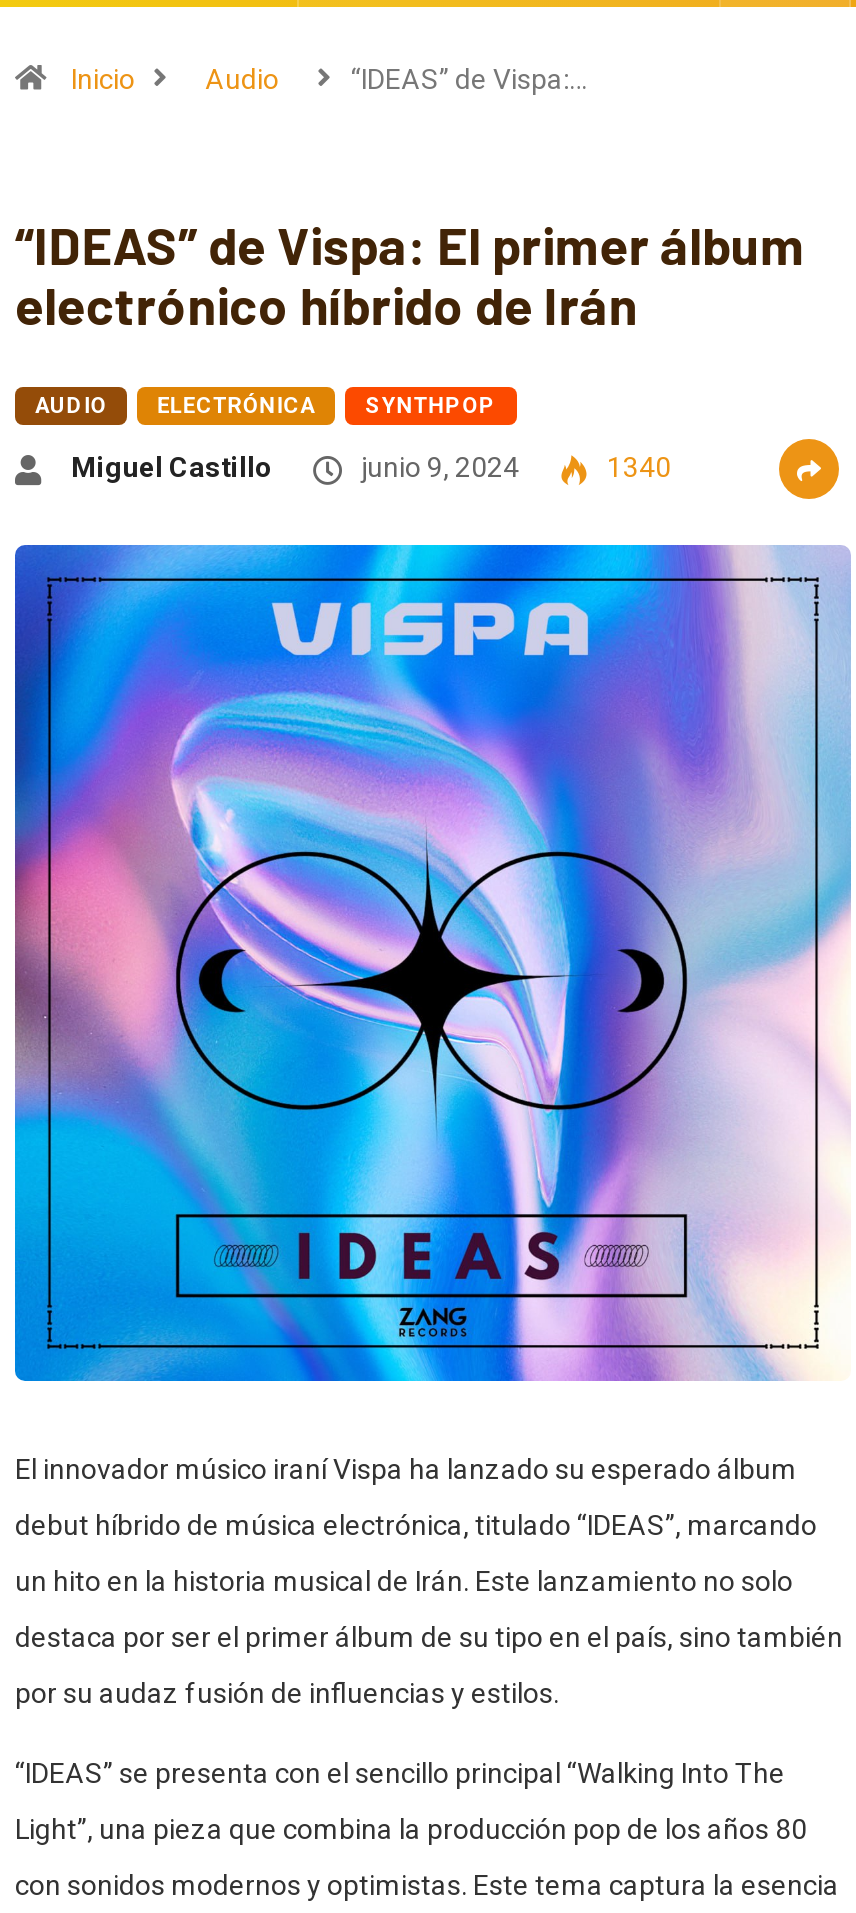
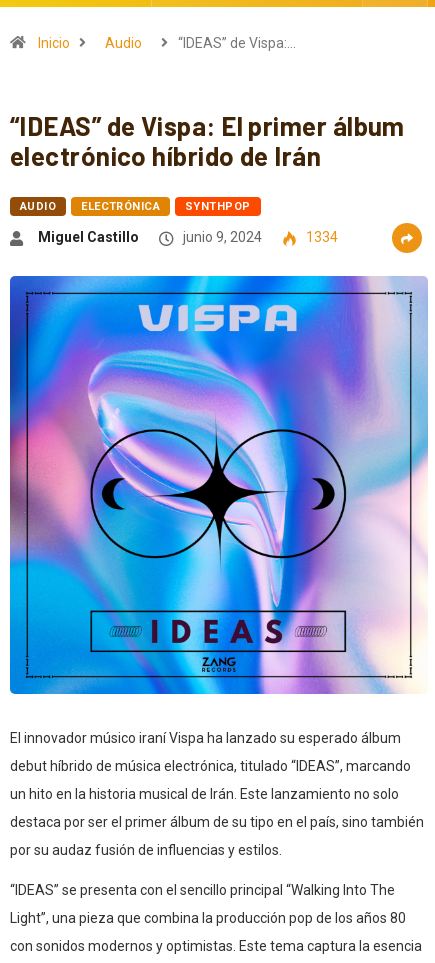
[601,451,671,483] 1340 -> [303,229,338,245] 1334

